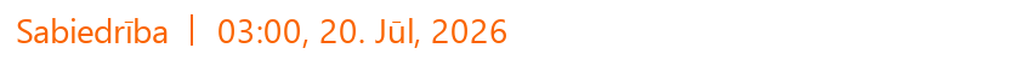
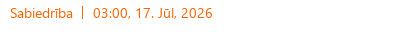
[16,8,509,53] Sabiedrība 03:00, 20. Jūl, 2026 -> [10,3,213,22] Sabiedrība 03:00, 17. Jūl, 2026

